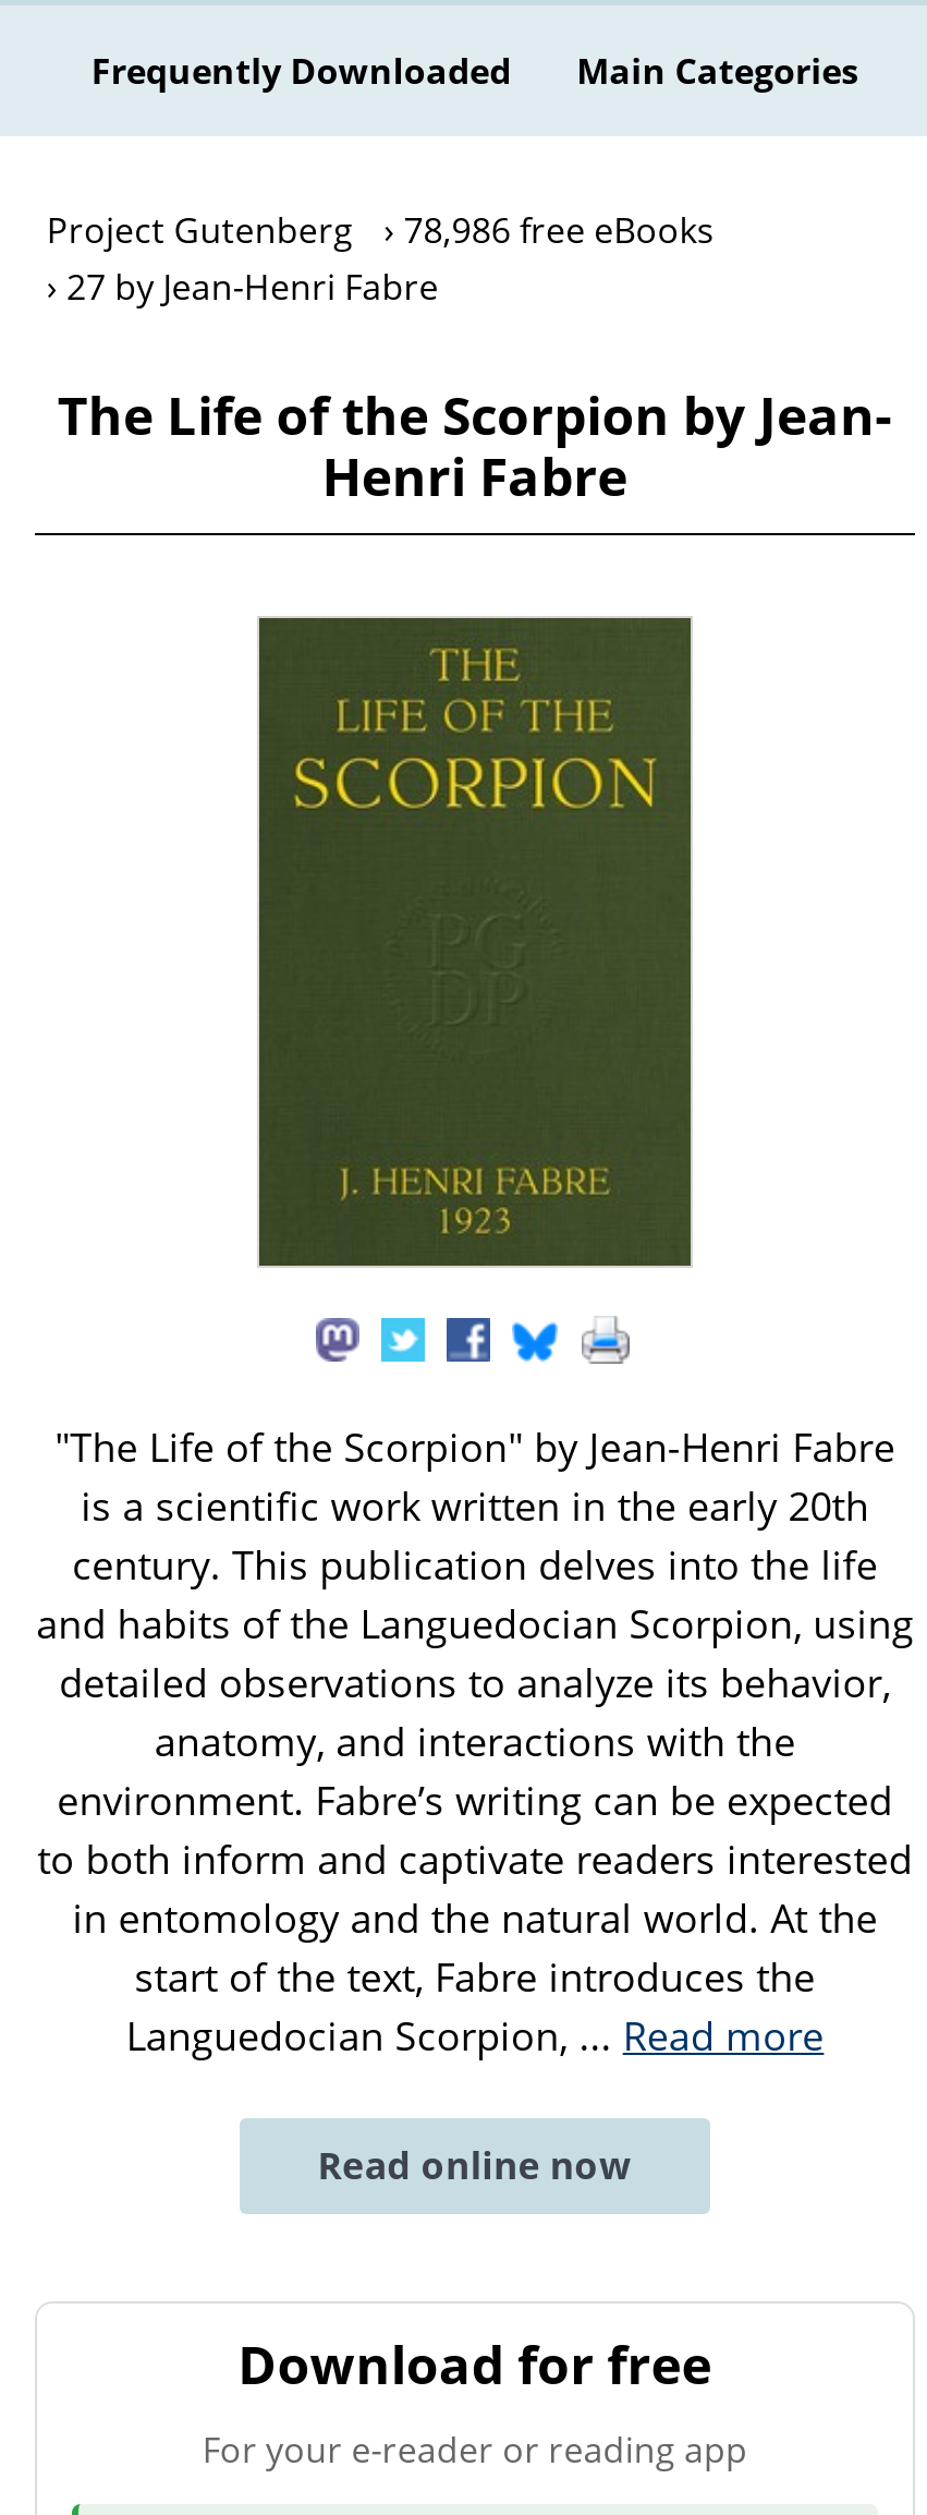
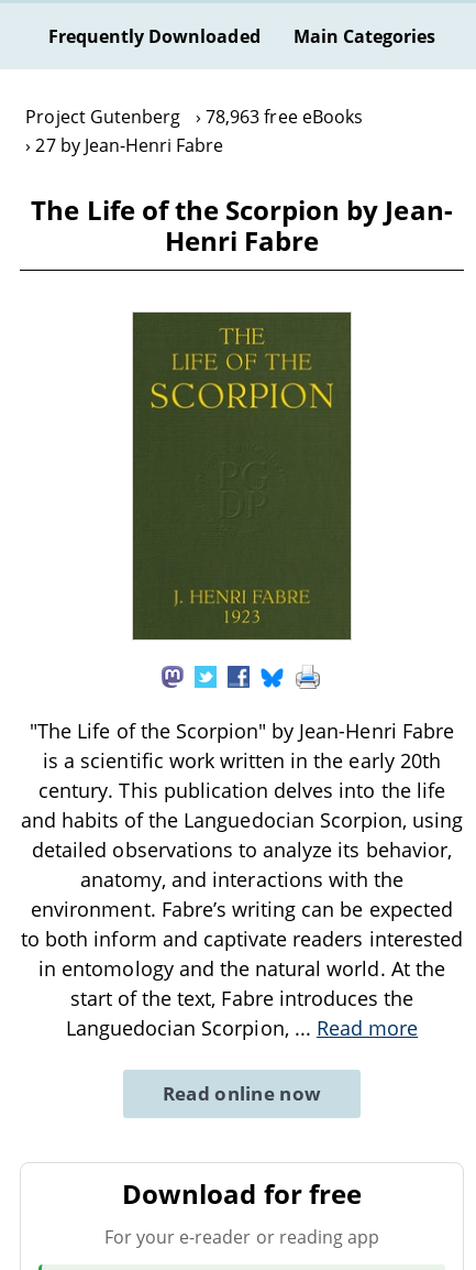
[47,206,714,254] Project Gutenberg 78,986 free eBooks -> [26,105,363,129] Project Gutenberg 78,963 free eBooks

